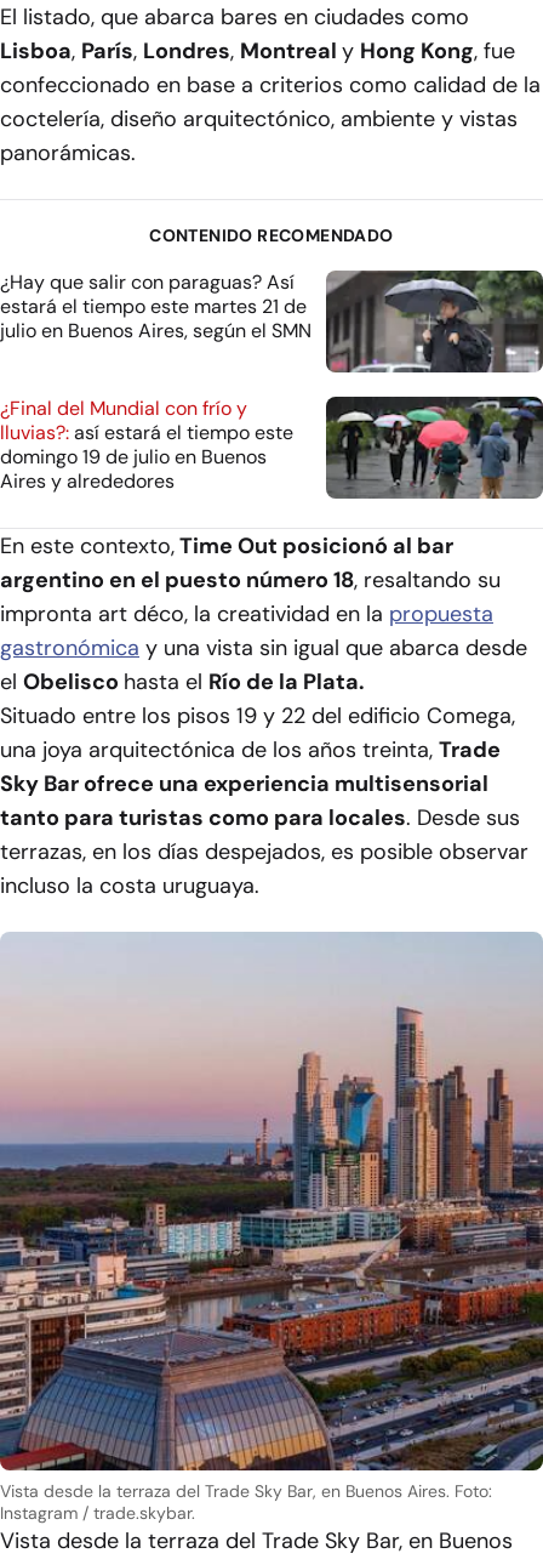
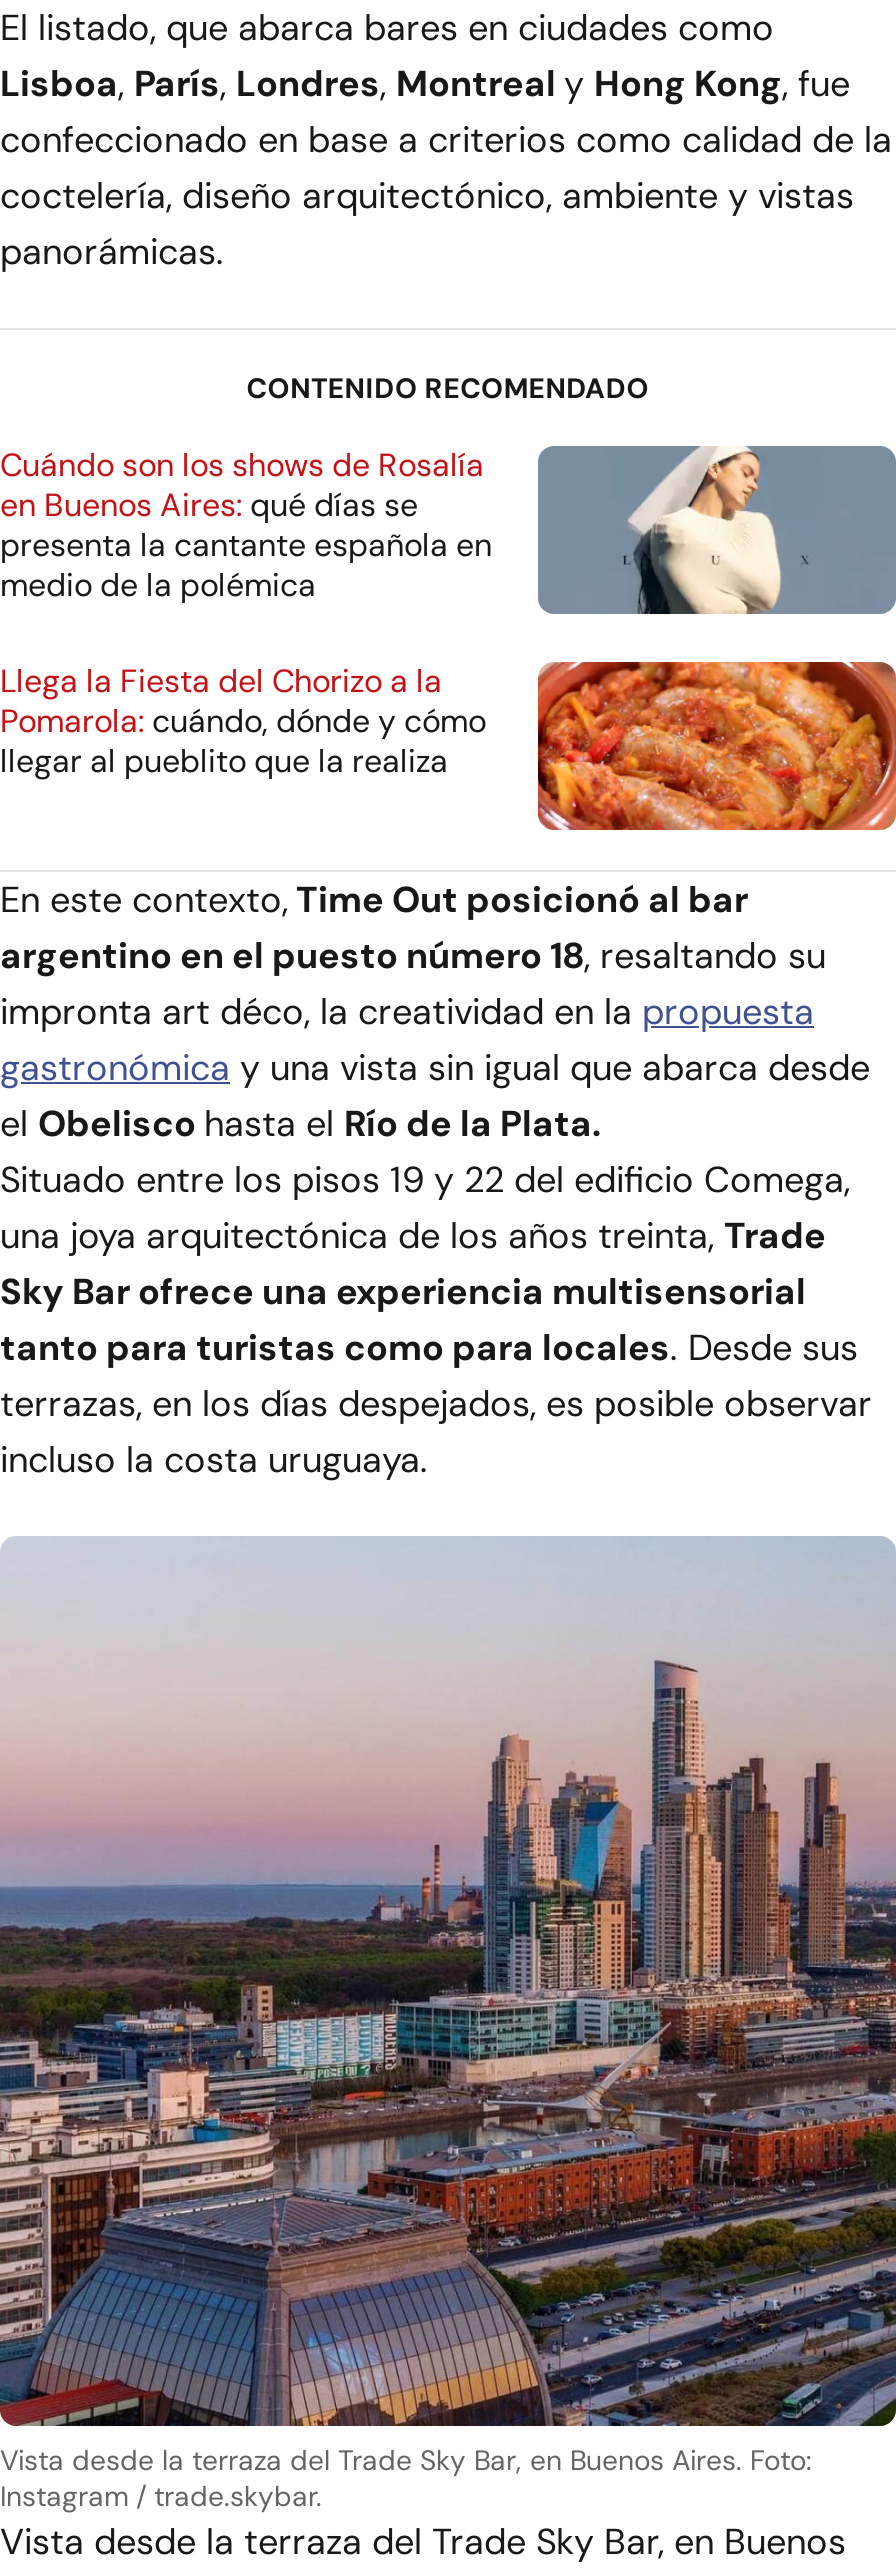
[0,269,539,374] [image] | ¿Hay que salir con paraguas? Así | estará el tiempo este martes 21 de | julio en Buenos Aires, según el SMN -> [0,443,890,616] [image] | Cuándo son los shows de Rosalía | en Buenos Aires: qué días se | presenta la cantante española en | medio de la polémica
[0,395,539,503] [image] | ¿Final del Mundial con frío y | lluvias?: así estará el tiempo este | domingo 19 de julio en Buenos | Aires y alrededores -> [0,654,890,832] [image] | Llega la Fiesta del Chorizo a la | Pomarola: cuándo, dónde y cómo | llegar al pueblito que la realiza

